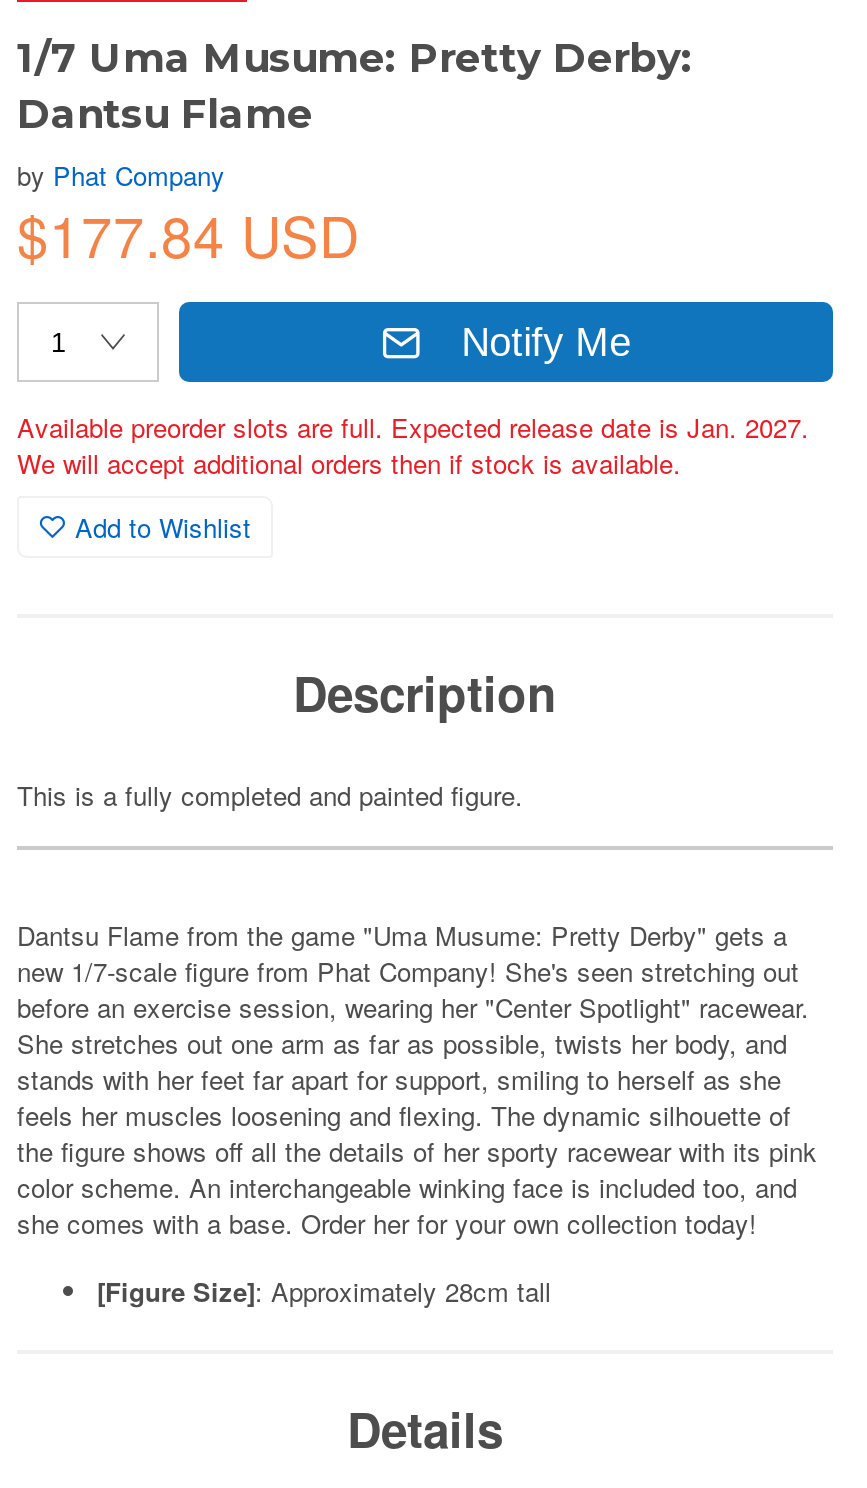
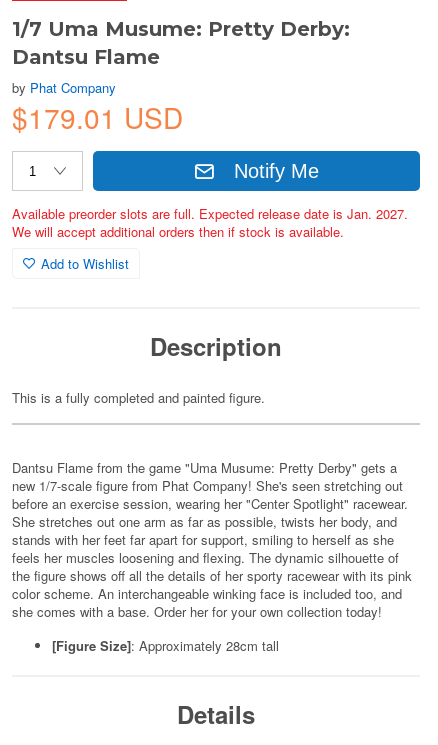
[17,194,359,274] $177.84 USD -> [12,97,183,137] $179.01 USD

